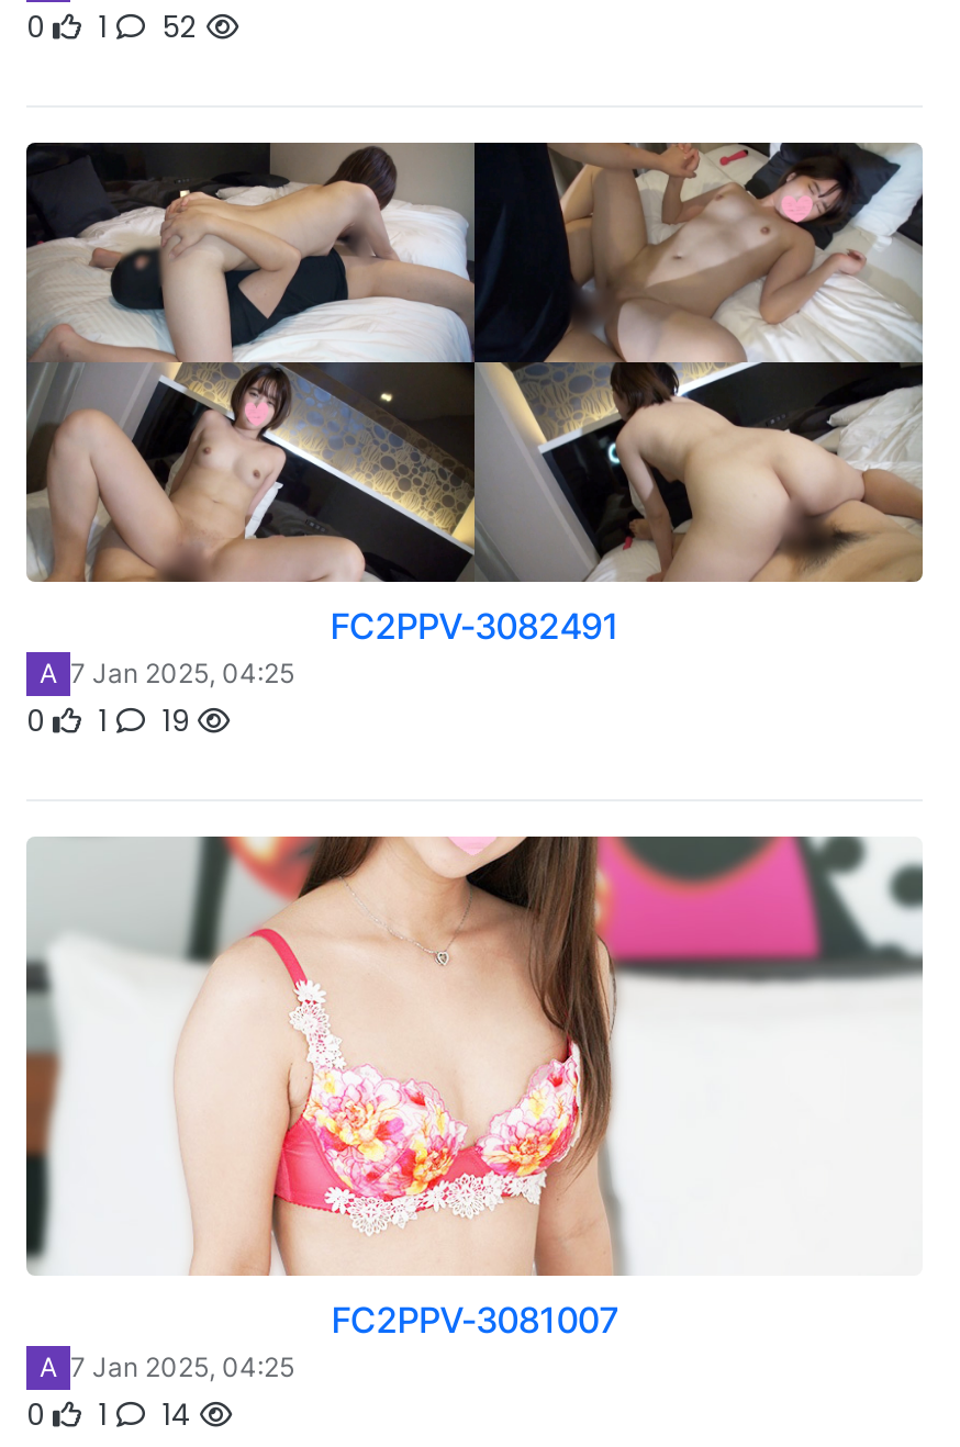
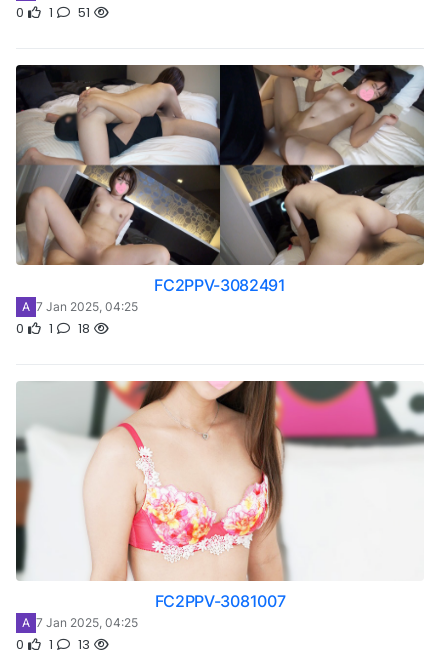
[26,7,198,48] 0 1 52 -> [16,3,90,22] 0 1 51
[26,700,189,742] 0 1 19 -> [16,319,90,338] 0 1 18
[26,1394,191,1436] 0 1 14 -> [16,635,90,654] 0 1 13

